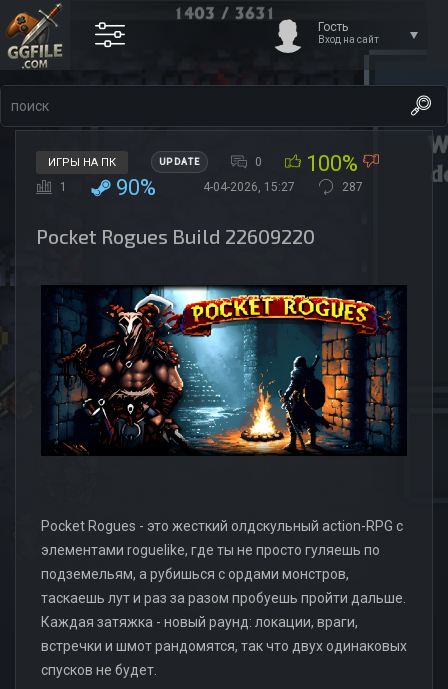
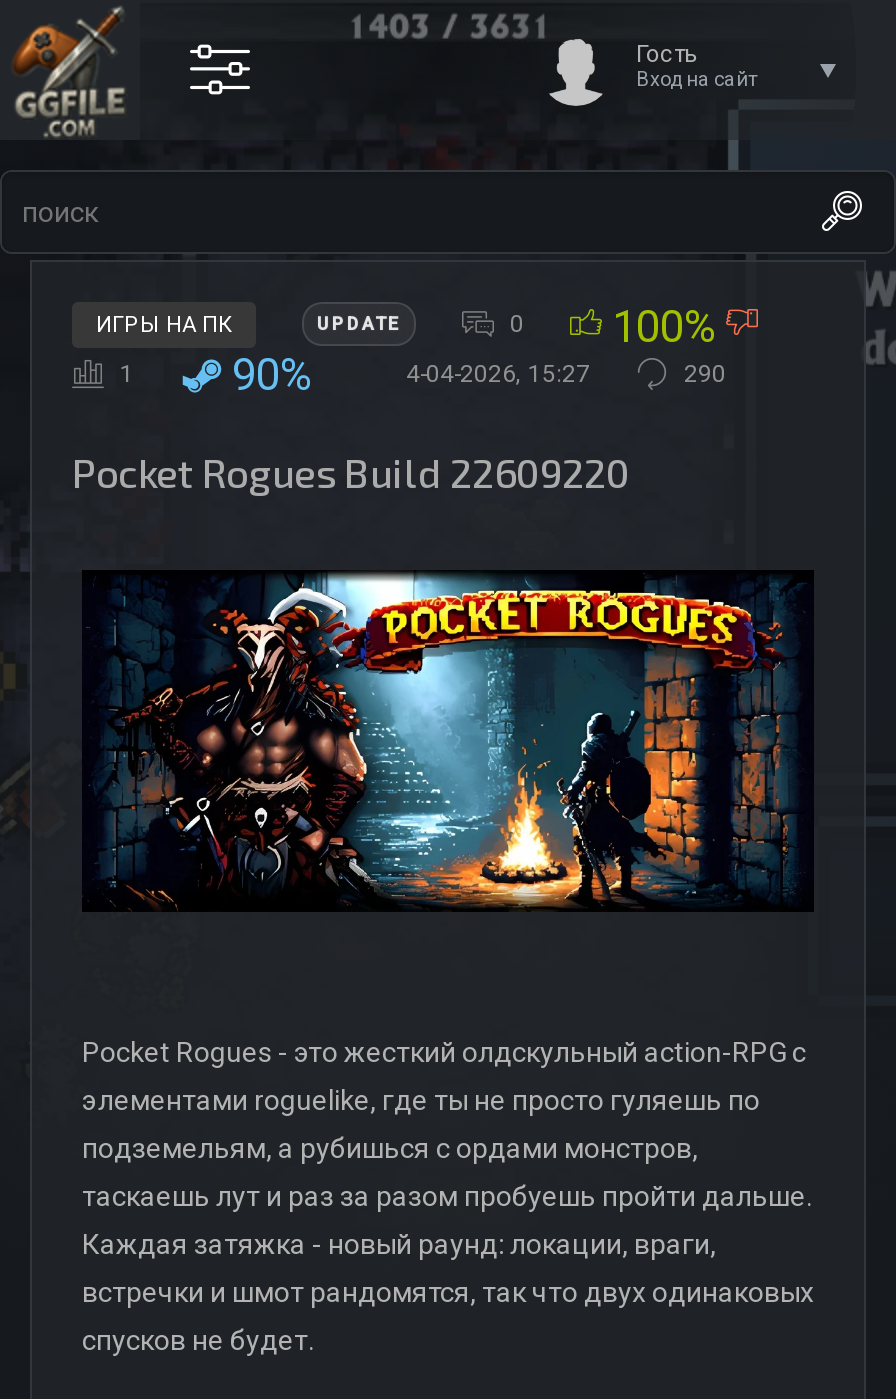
[342,180,363,194] 287 -> [684,360,726,388] 290

